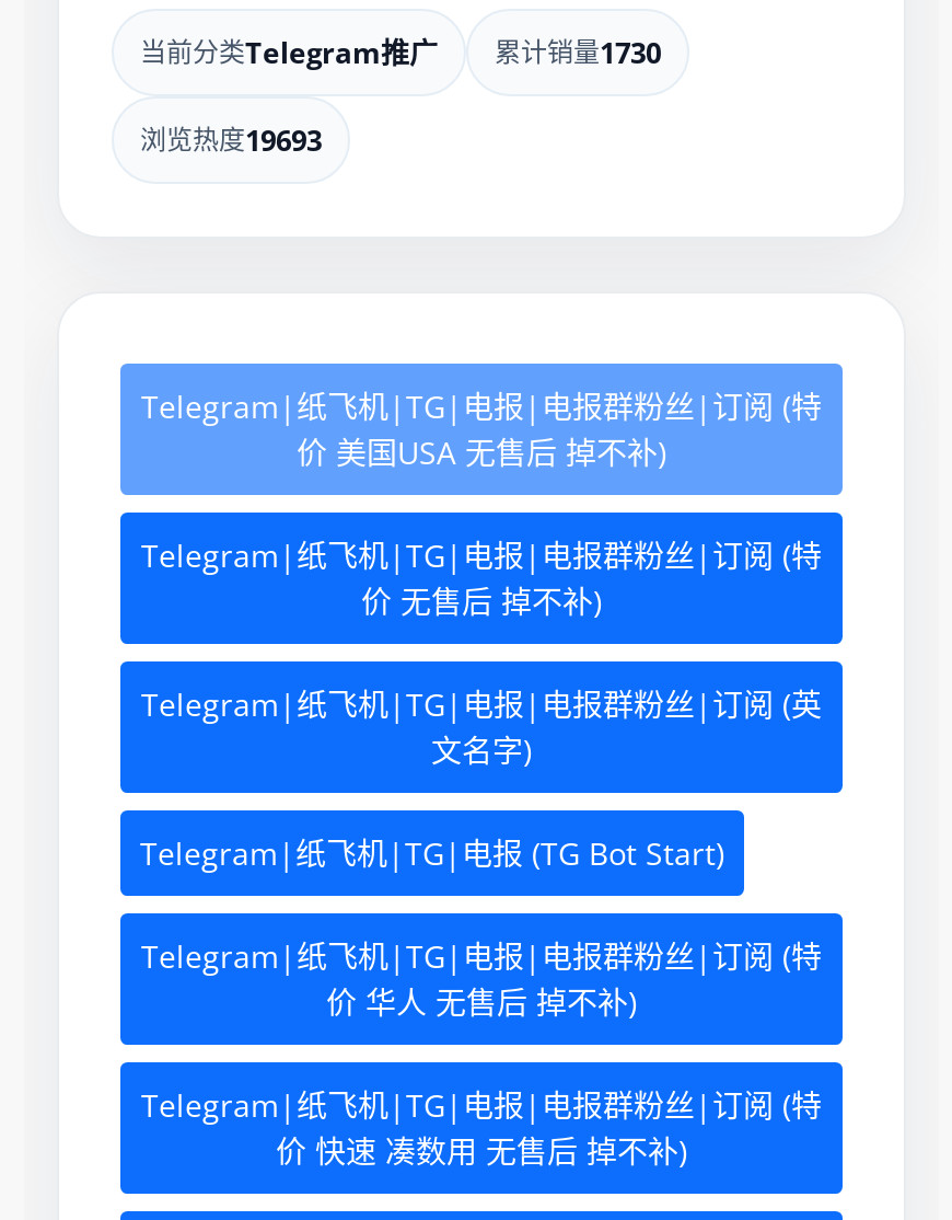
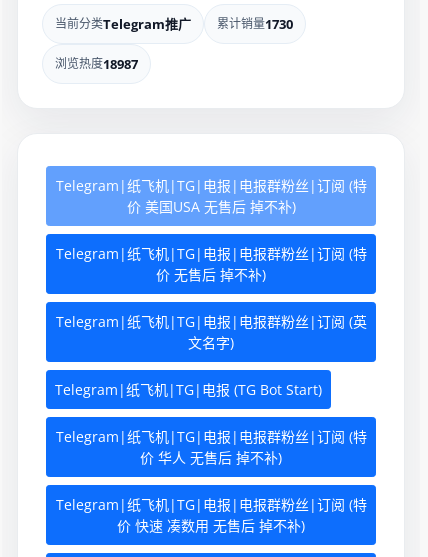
[140,120,322,160] 浏览热度19693 -> [55,55,138,73] 浏览热度18987

